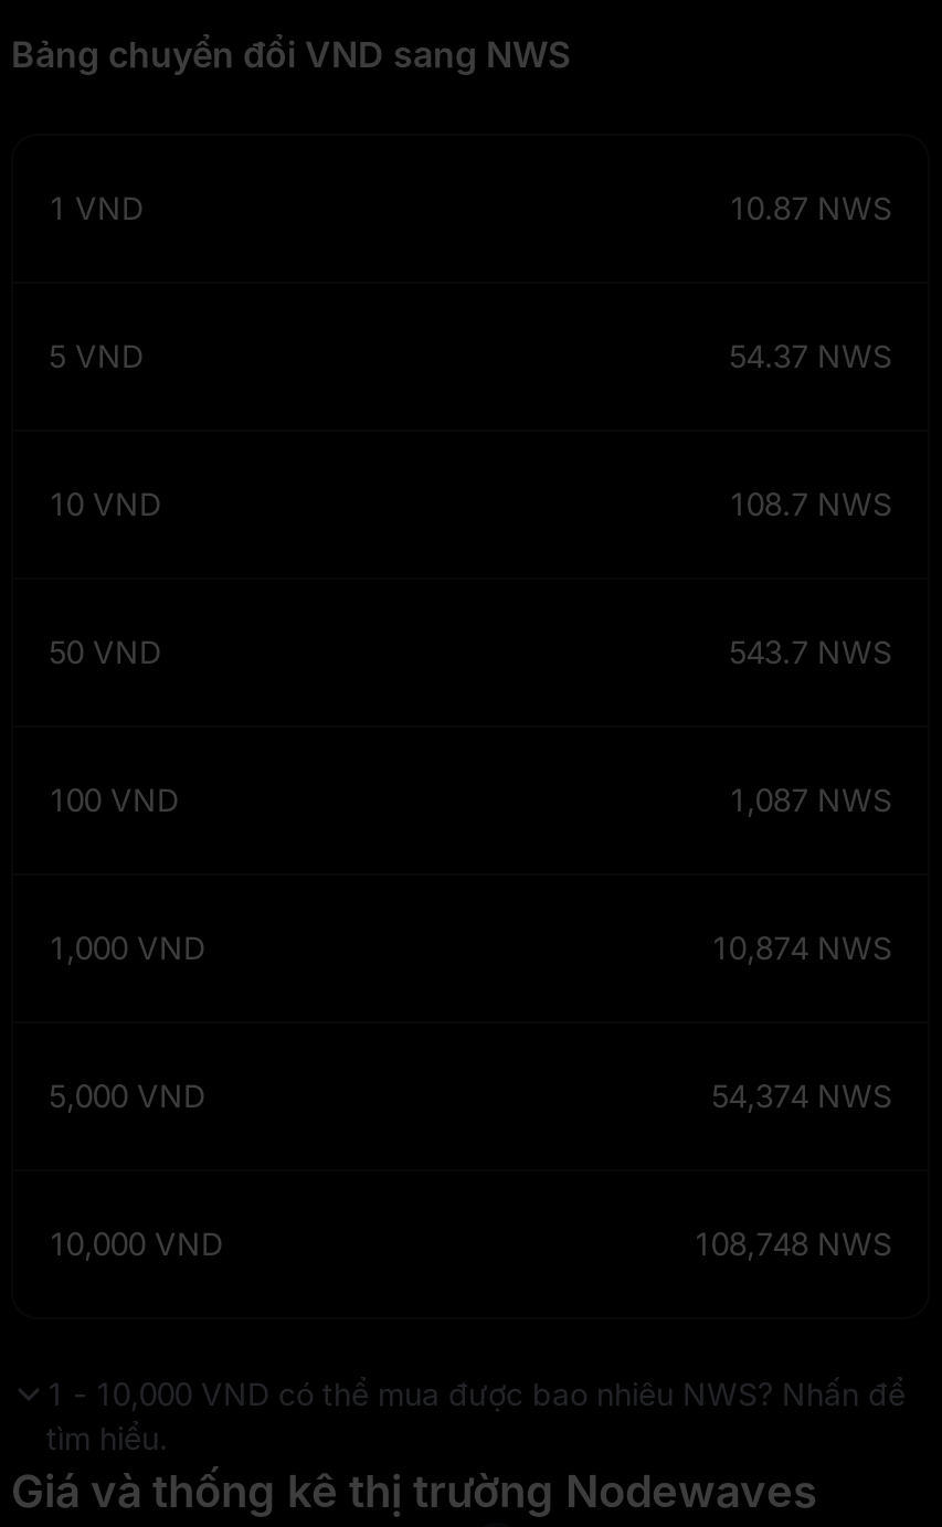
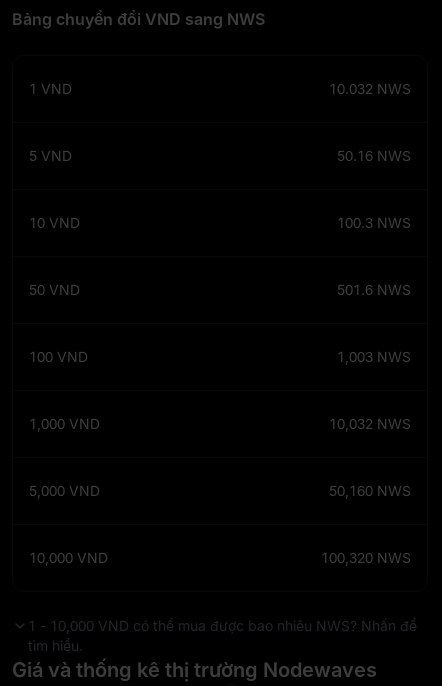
[729,189,892,226] 10.87 NWS -> [329,80,411,97] 10.032 NWS
[729,337,892,374] 54.37 NWS -> [337,147,411,164] 50.16 NWS
[729,485,892,522] 108.7 NWS -> [337,214,411,231] 100.3 NWS
[729,633,892,670] 543.7 NWS -> [337,281,411,298] 501.6 NWS
[729,781,892,818] 1,087 NWS -> [337,348,411,365] 1,003 NWS
[711,929,892,966] 10,874 NWS -> [329,415,411,432] 10,032 NWS
[711,1077,892,1114] 54,374 NWS -> [329,482,411,499] 50,160 NWS
[694,1224,892,1262] 108,748 NWS -> [321,549,411,566] 100,320 NWS

